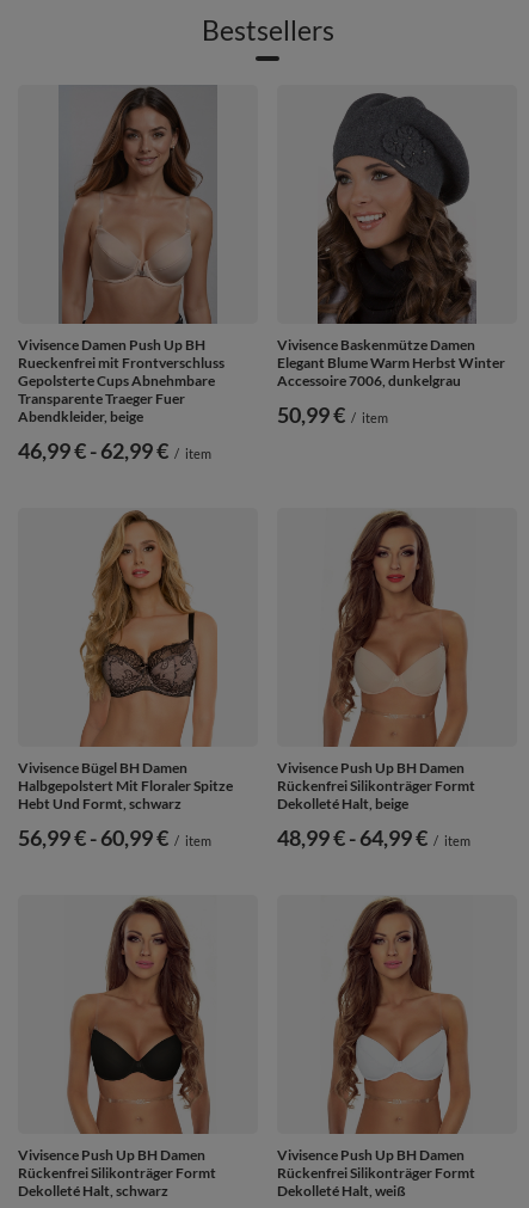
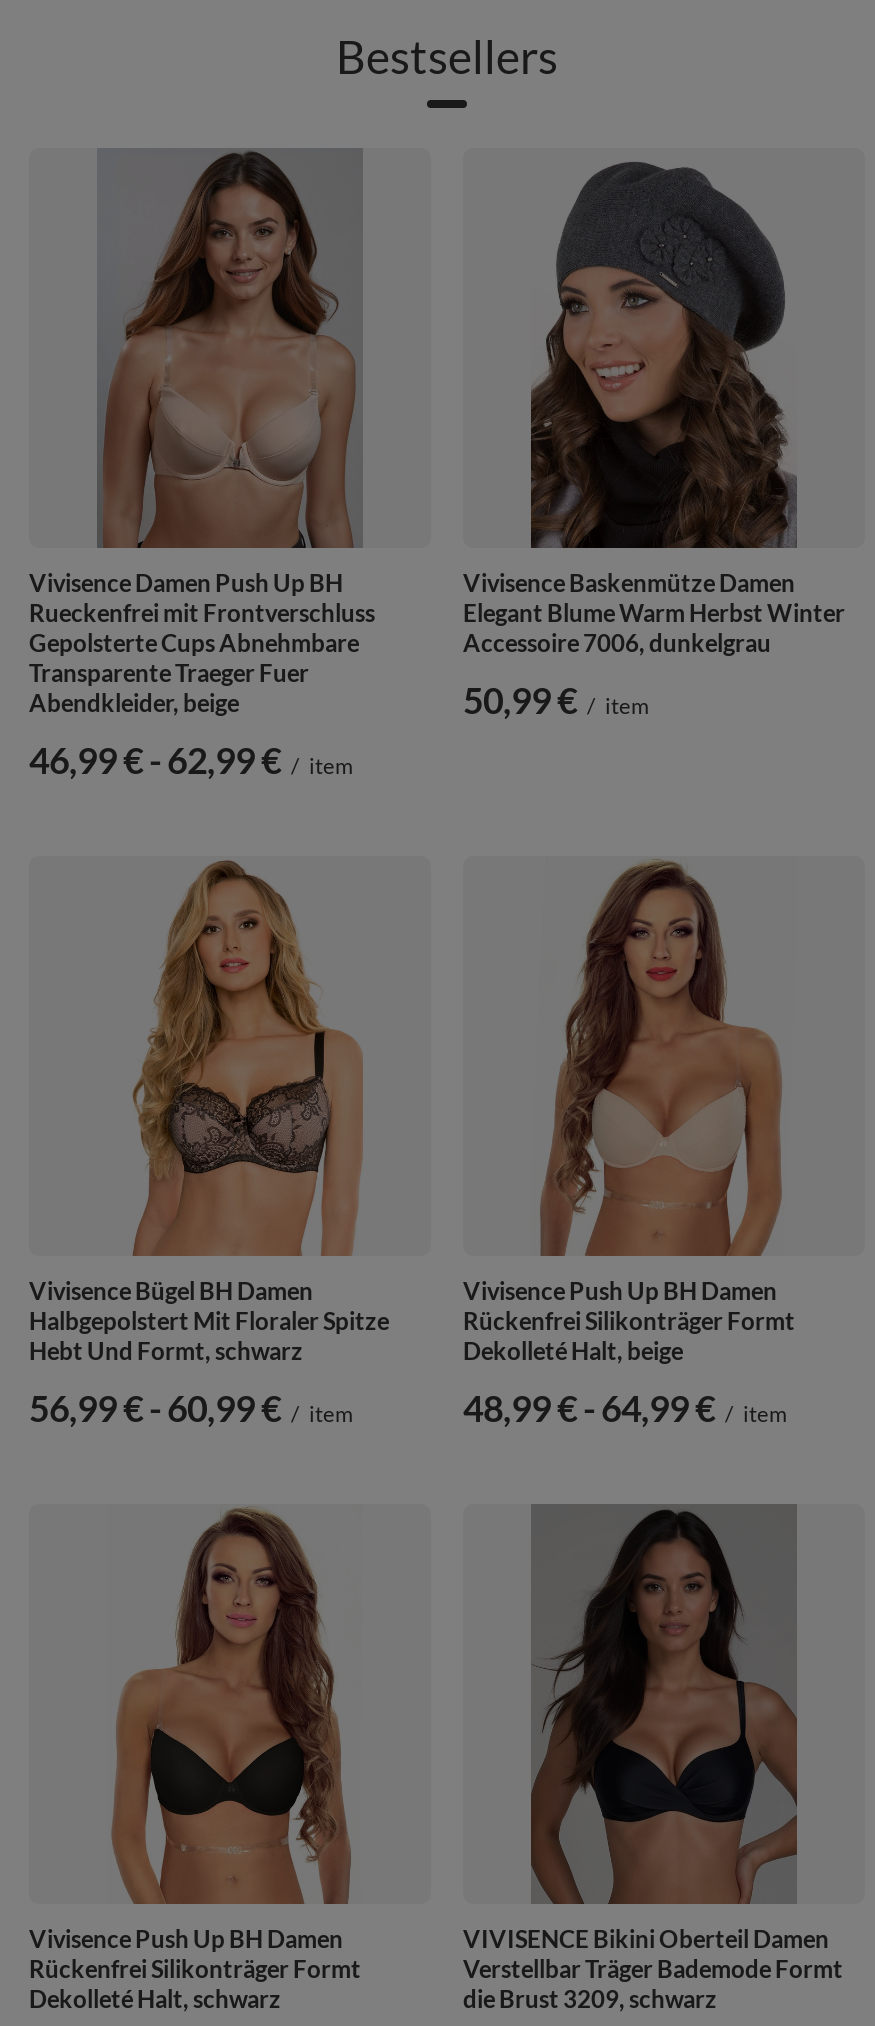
[277,896,476,1200] [image] | Vivisence Push Up BH Damen | Rückenfrei Silikonträger Formt | Dekolleté Halt, weiß -> [463,1504,843,2014] [image] | VIVISENCE Bikini Oberteil Damen | Verstellbar Träger Bademode Formt | die Brust 3209, schwarz

